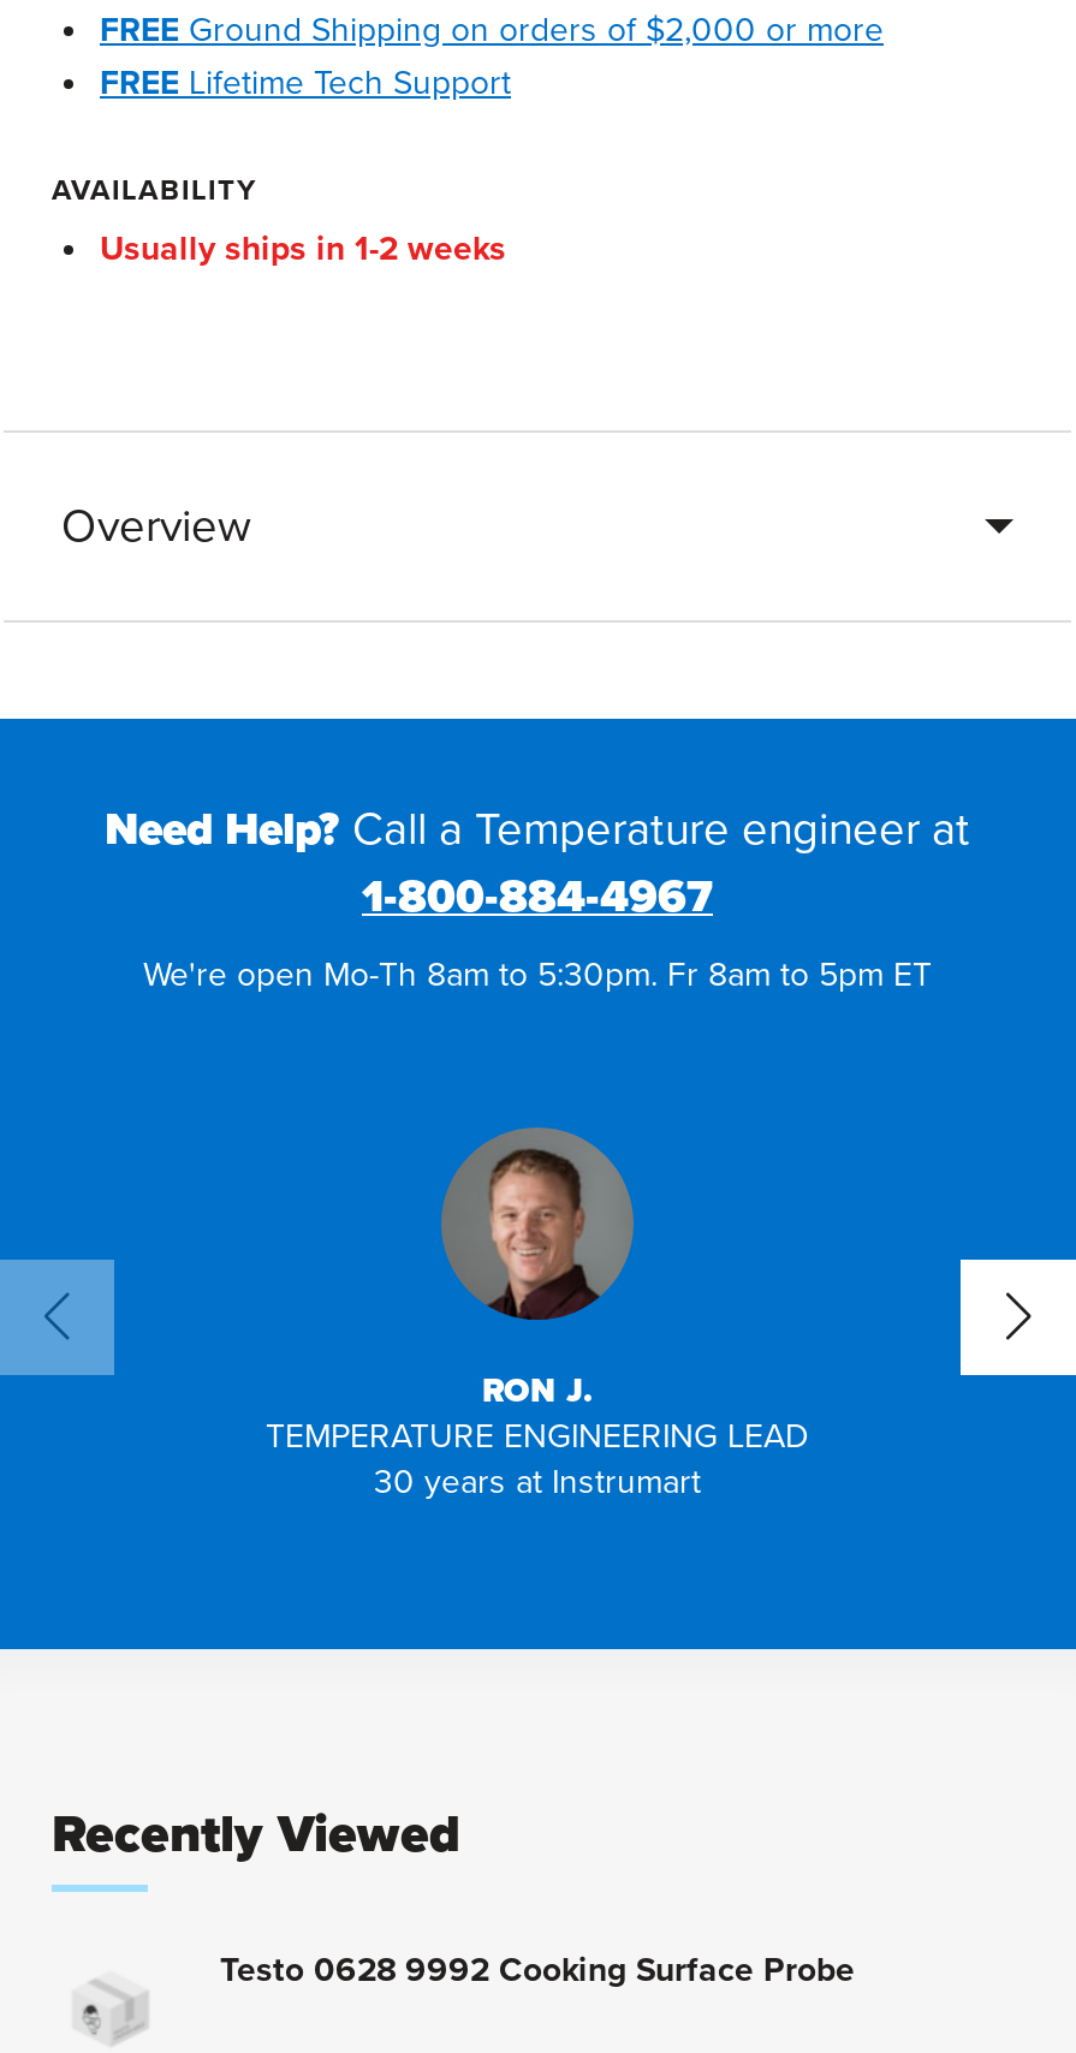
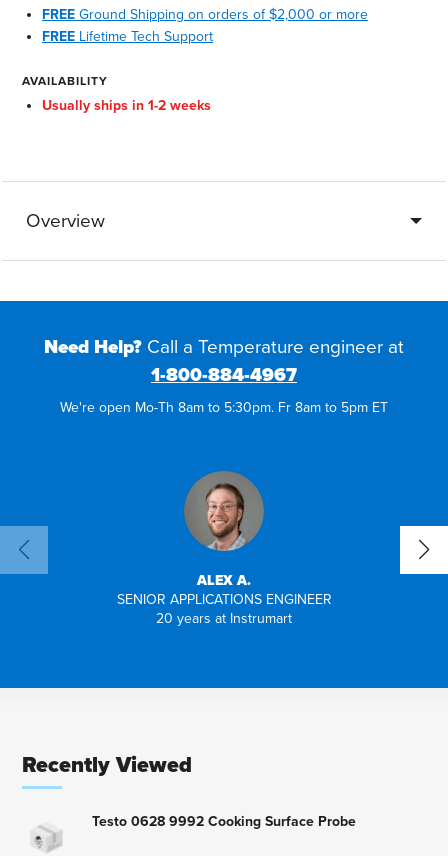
[266,1147,809,1503] [image] | RON J. | TEMPERATURE ENGINEERING LEAD | 30 years at Instrumart -> [116,481,331,627] [image] | ALEX A. | SENIOR APPLICATIONS ENGINEER | 20 years at Instrumart

